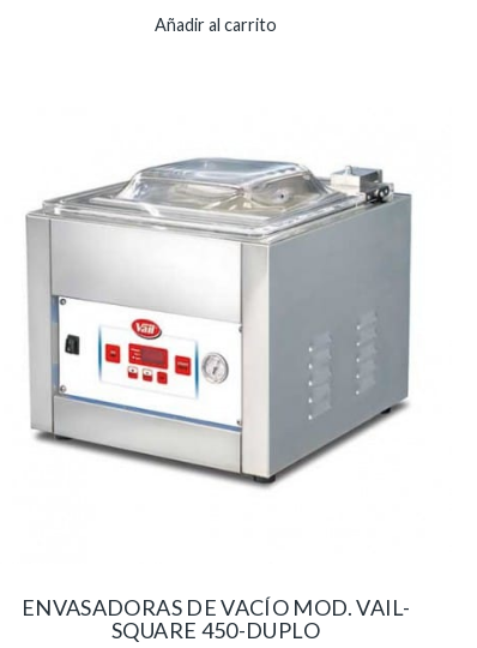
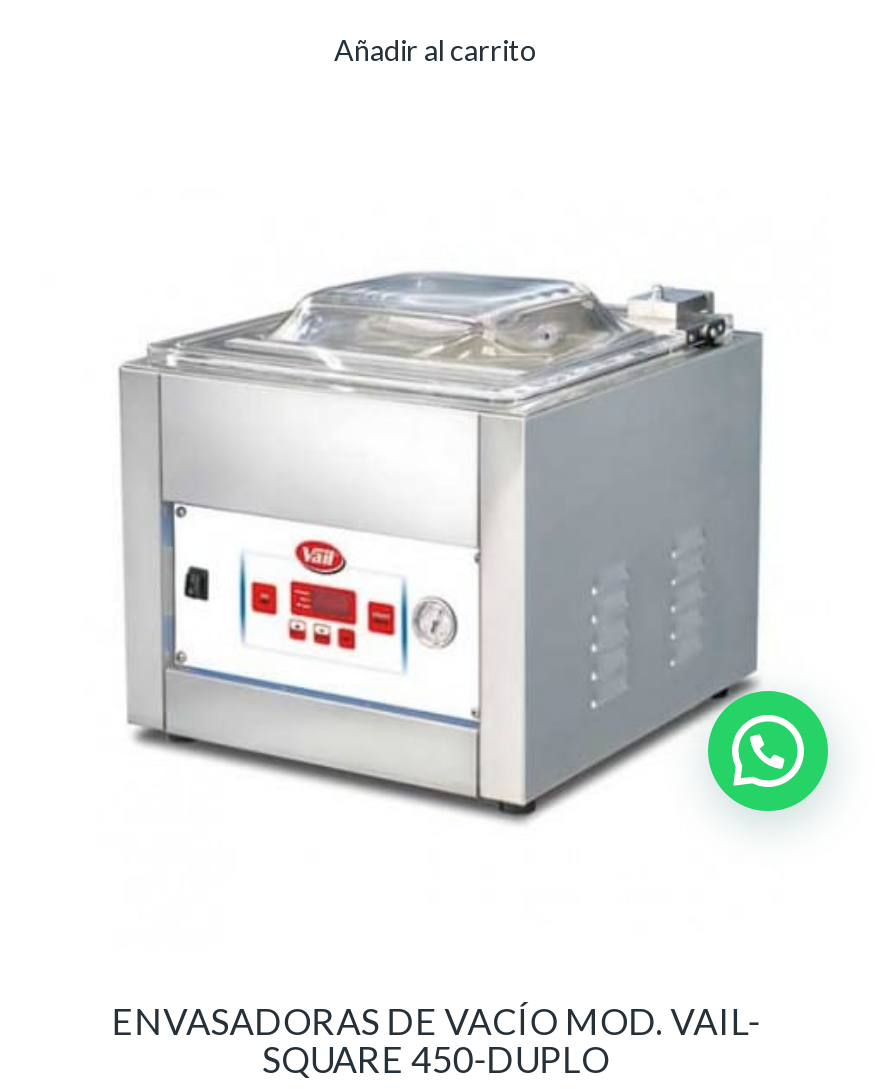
none -> [704,687,834,825] [image]

